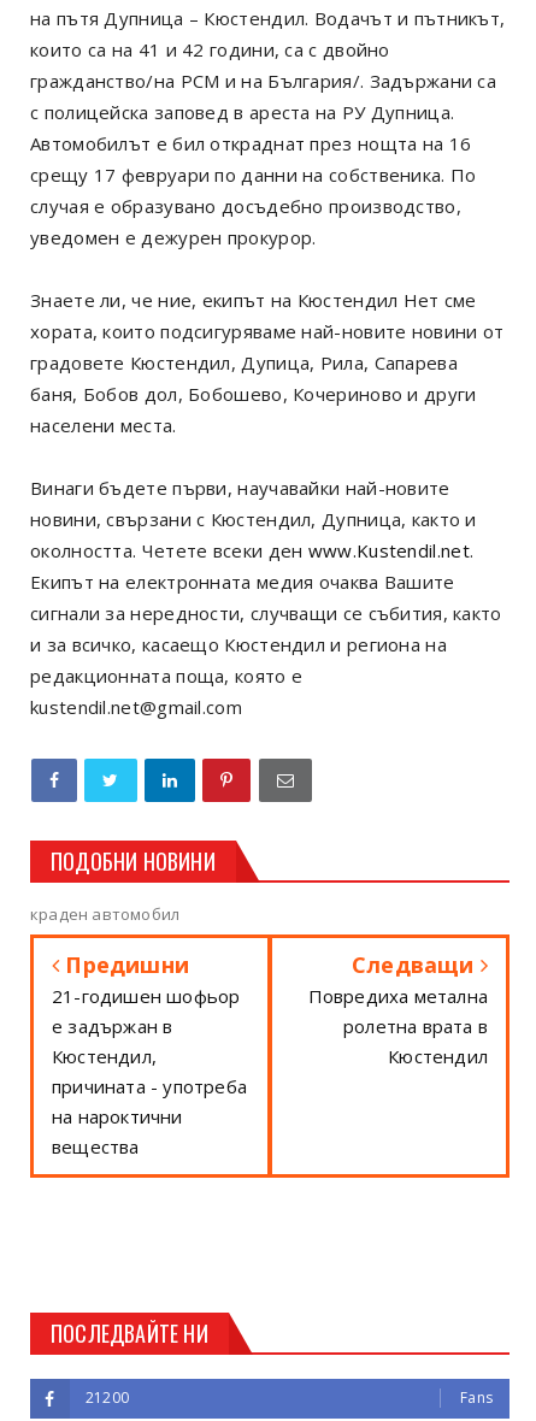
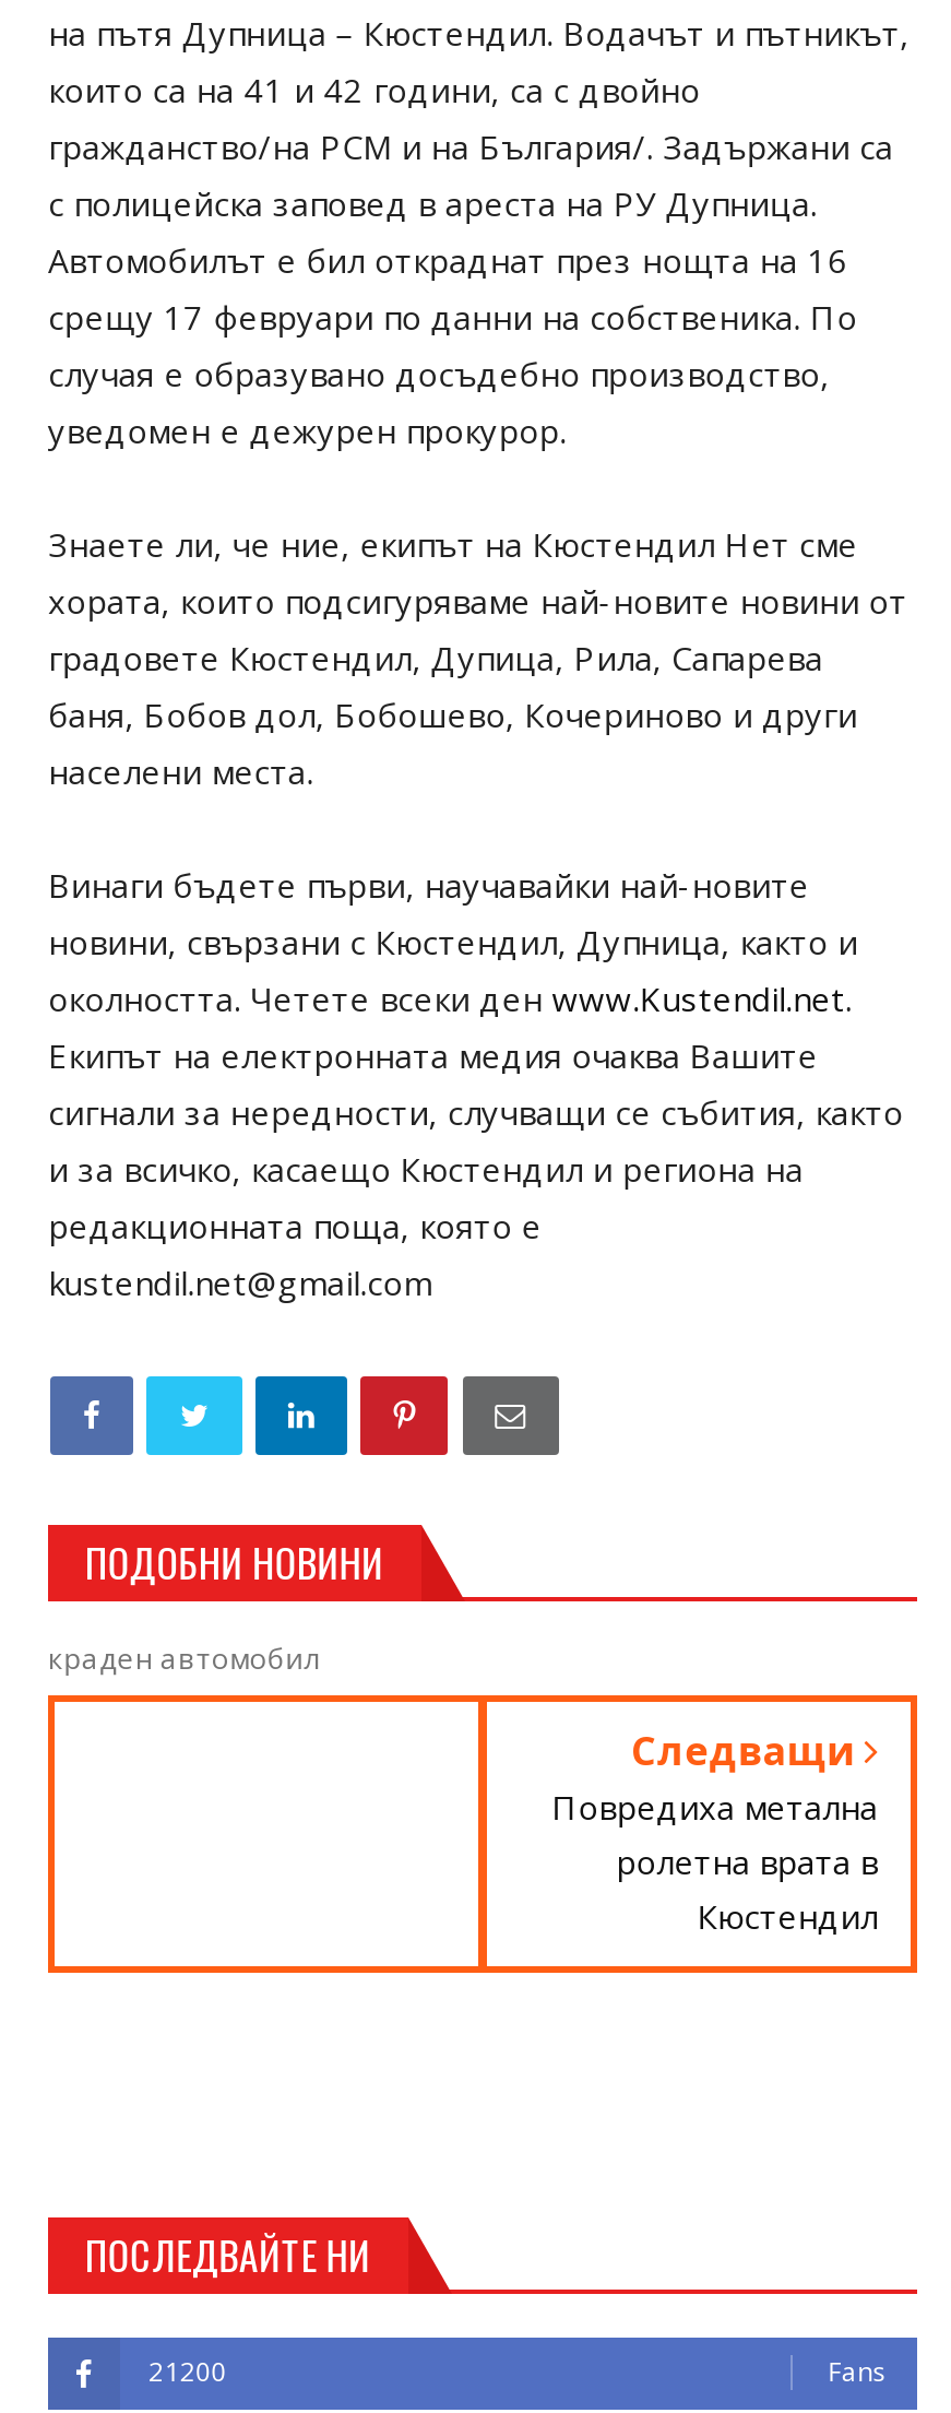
[52,950,247,1158] Предишни | 21-годишен шофьор | е задържан в | Кюстендил, | причината - употреба | на нароктични | вещества -> none

